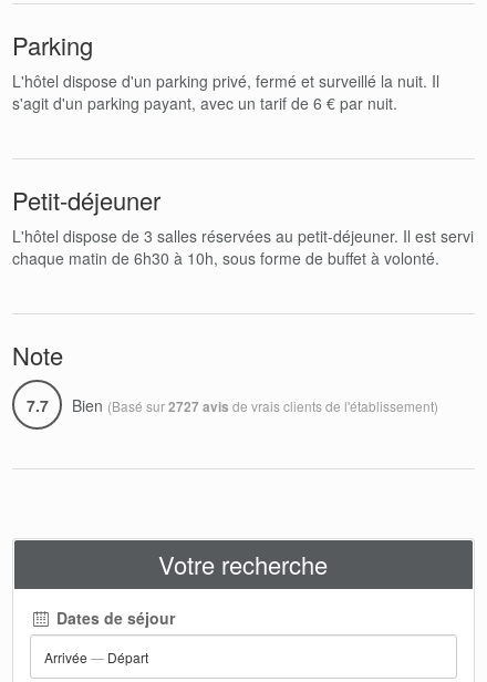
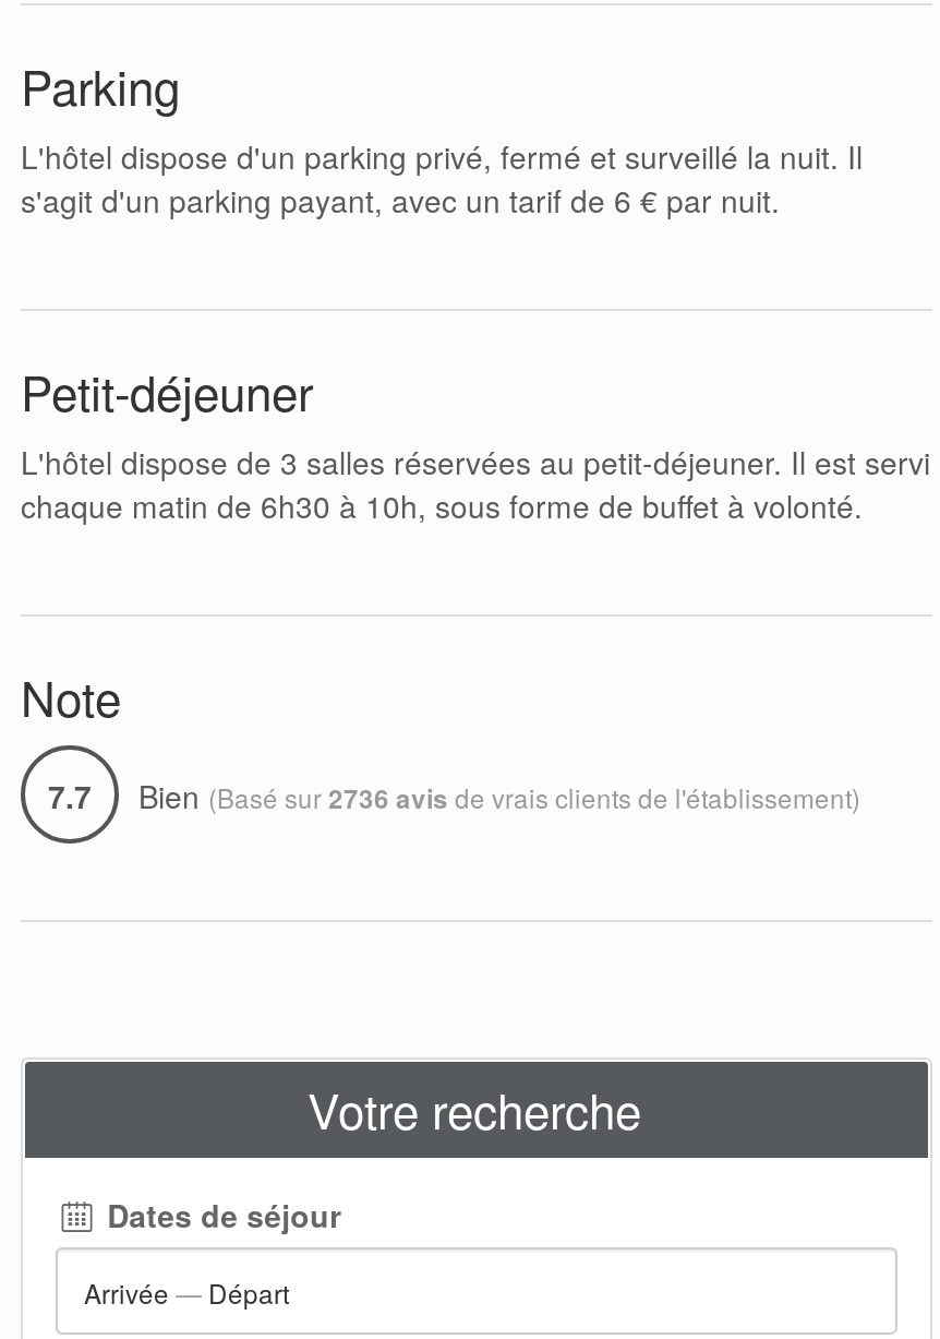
[68,394,438,416] Bien (Basé sur 2727 avis de vrais clients de l'établissement) -> [130,773,860,817] Bien (Basé sur 2736 avis de vrais clients de l'établissement)

